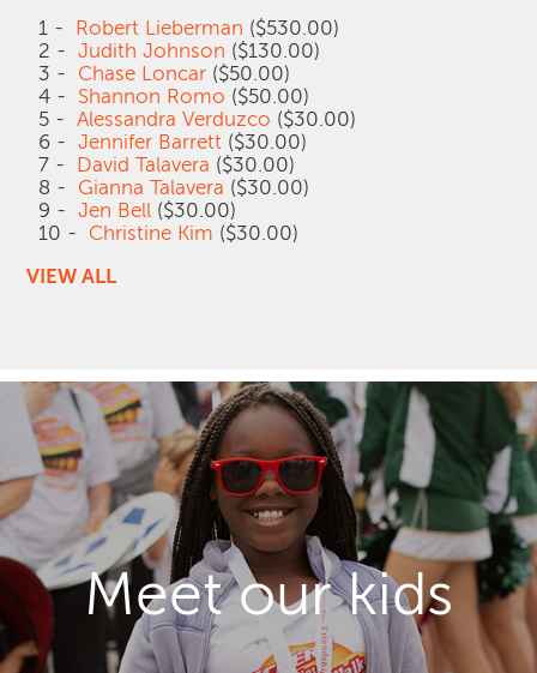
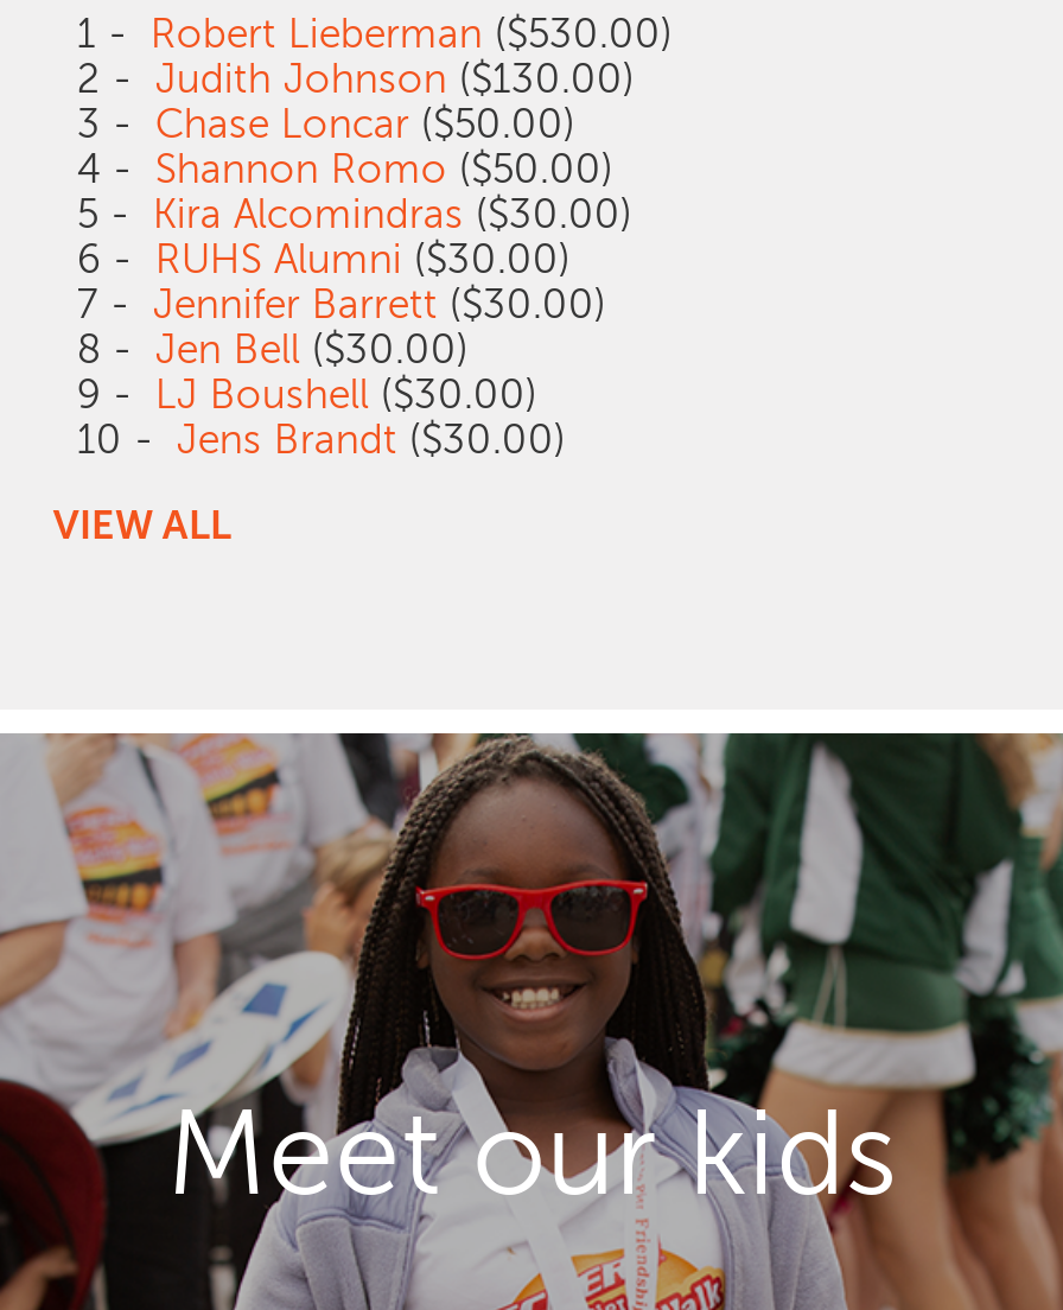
[27,108,356,245] 5 - Alessandra Verduzco ($30.00) | 6 - Jennifer Barrett ($30.00) | 7 - David Talavera ($30.00) | 8 - Gianna Talavera ($30.00) | 9 - Jen Bell ($30.00) | 10 - Christine Kim ($30.00) -> [53,192,632,463] 5 - Kira Alcomindras ($30.00) | 6 - RUHS Alumni ($30.00) | 7 - Jennifer Barrett ($30.00) | 8 - Jen Bell ($30.00) | 9 - LJ Boushell ($30.00) | 10 - Jens Brandt ($30.00)

